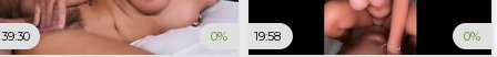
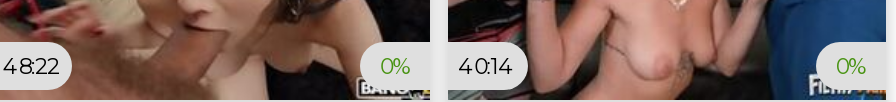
[2,29,30,44] 39:30 -> [3,53,59,81] 48:22
[211,29,281,44] 0% 19:58 -> [380,53,515,81] 0% 40:14

